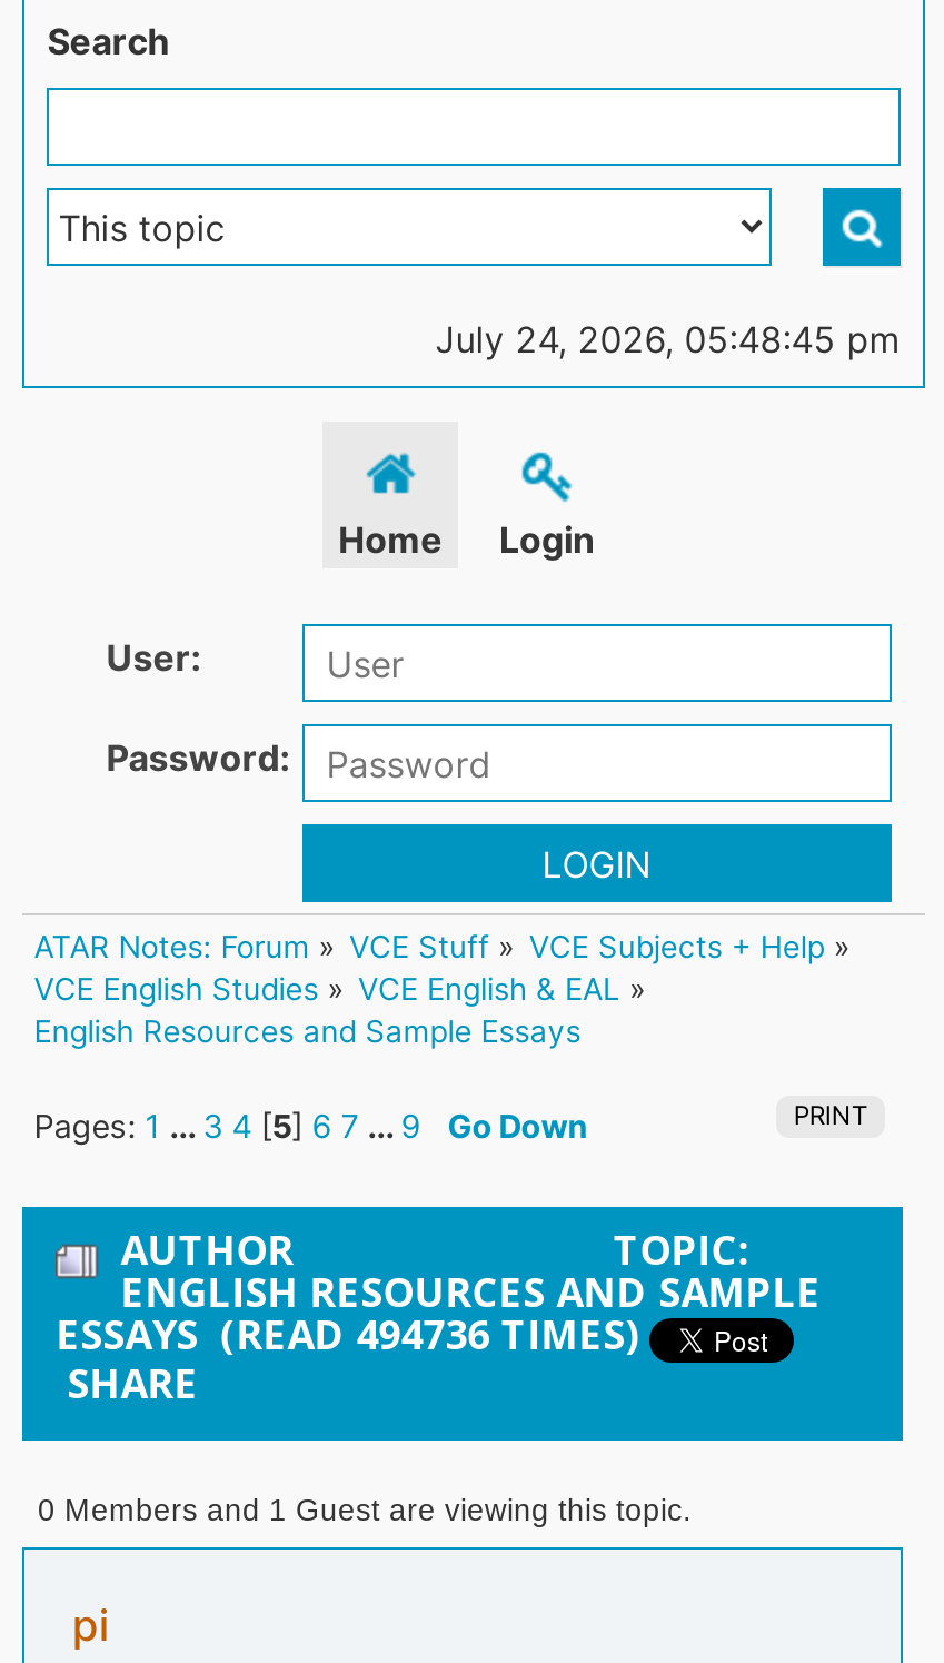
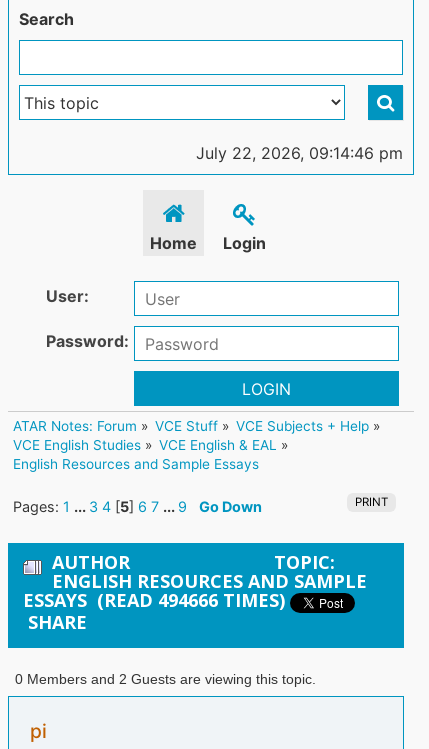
[435,317,900,362] July 24, 2026, 05:48:45 pm -> [196,143,403,163] July 22, 2026, 09:14:46 pm
[56,1308,650,1361] ESSAYS (READ 494736 TIMES) -> [23,588,290,612] ESSAYS (READ 494666 TIMES)
[38,1494,692,1528] 0 Members and 1 Guest are viewing this topic. -> [15,672,316,687] 0 Members and 2 Guests are viewing this topic.

